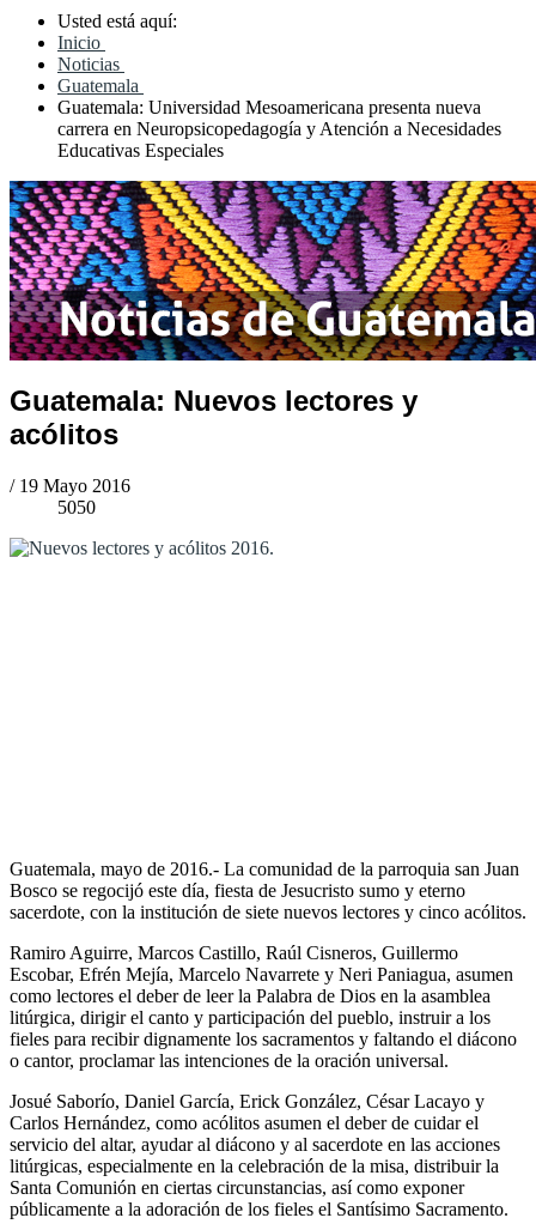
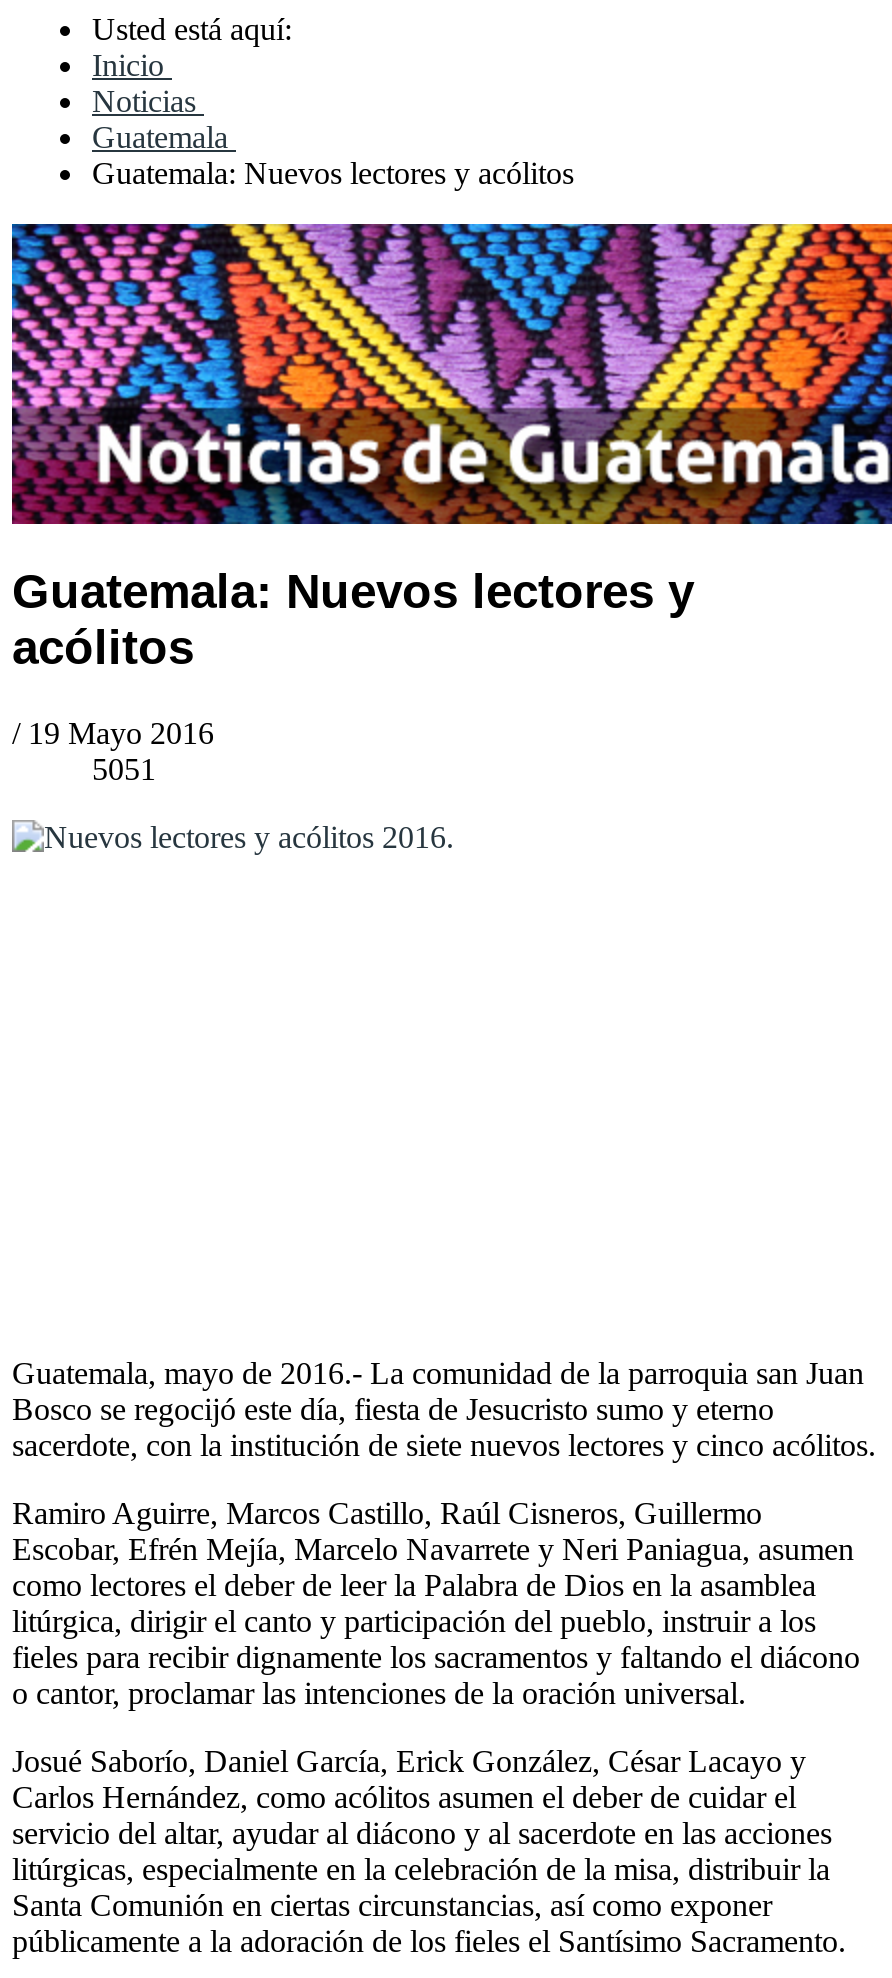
[57,97,501,160] Guatemala: Universidad Mesoamericana presenta nueva | carrera en Neuropsicopedagogía y Atención a Necesidades | Educativas Especiales -> [92,156,574,190] Guatemala: Nuevos lectores y acólitos
[57,497,96,517] 5050 -> [92,752,156,786] 5051

